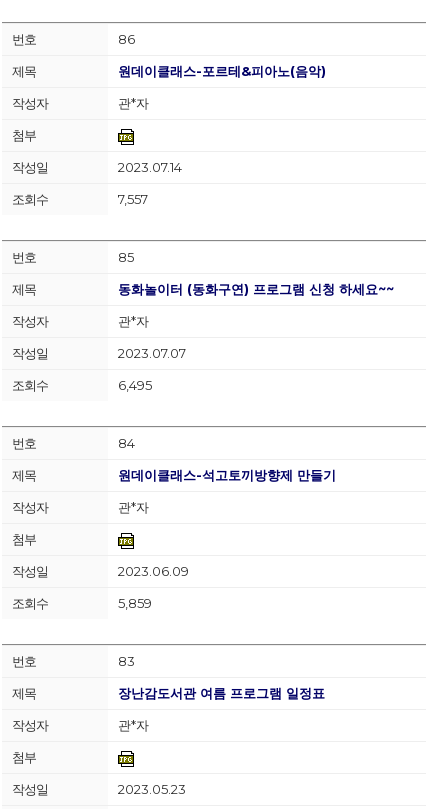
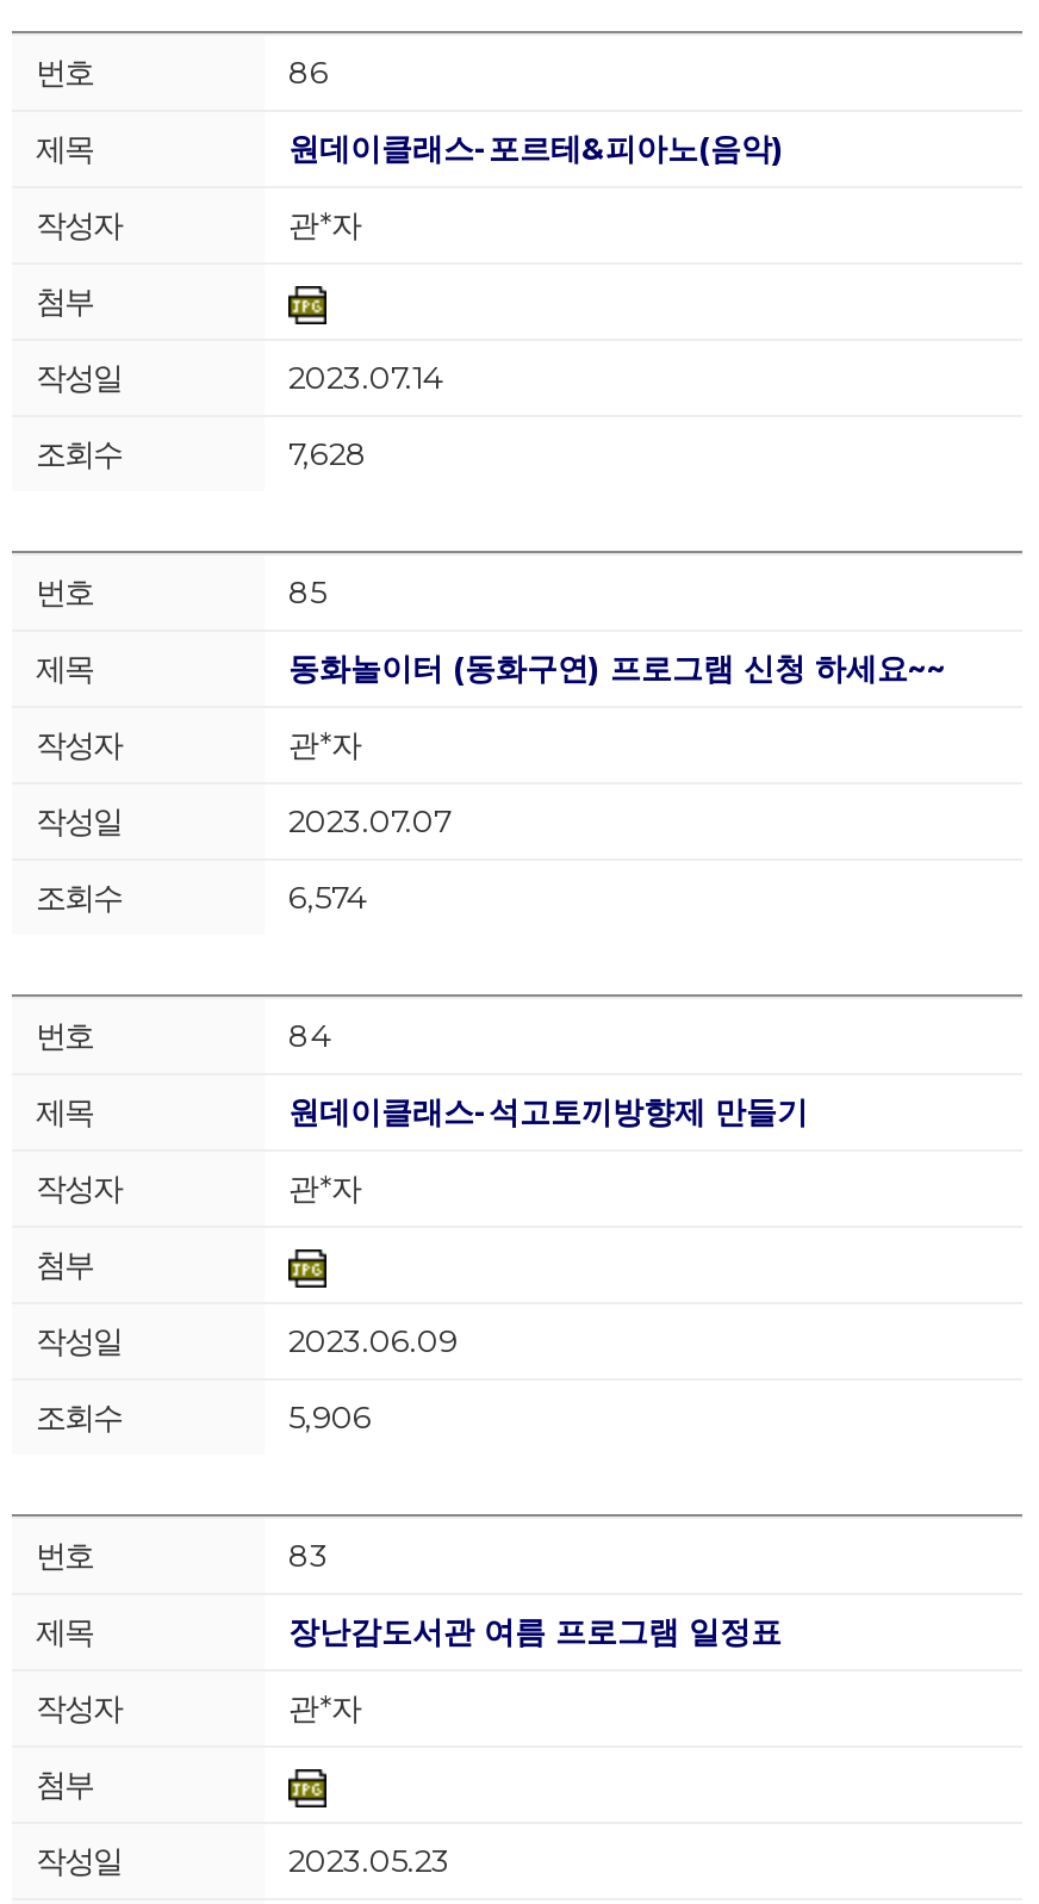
[118,191,148,207] 7,557 -> [288,434,367,472] 7,628
[118,377,152,393] 6,495 -> [288,877,365,916] 6,574
[118,595,152,611] 5,859 -> [288,1397,372,1435] 5,906

